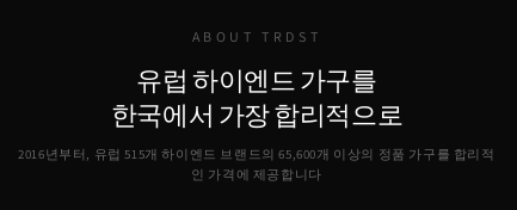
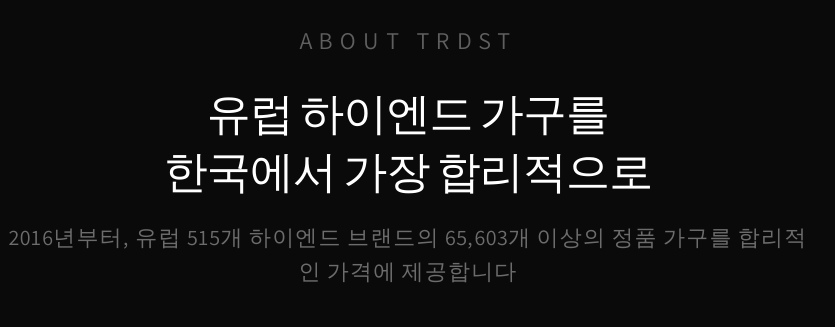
[18,145,495,162] 2016년부터, 유럽 515개 하이엔드 브랜드의 65,600개 이상의 정품 가구를 합리적 -> [9,223,807,251] 2016년부터, 유럽 515개 하이엔드 브랜드의 65,603개 이상의 정품 가구를 합리적

